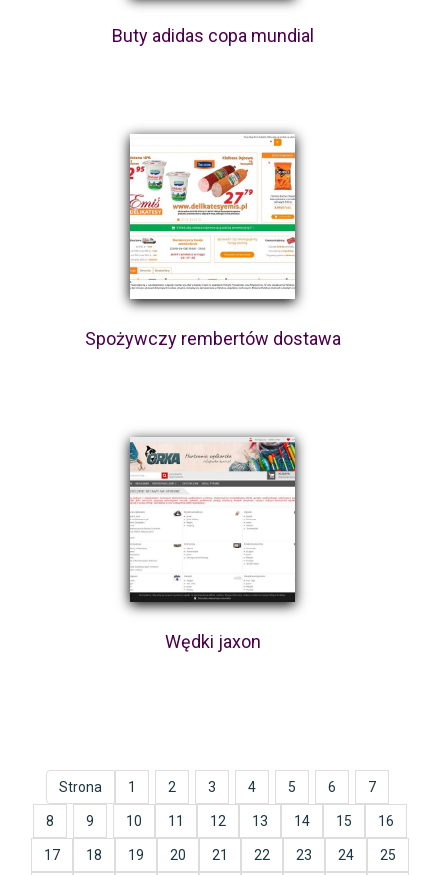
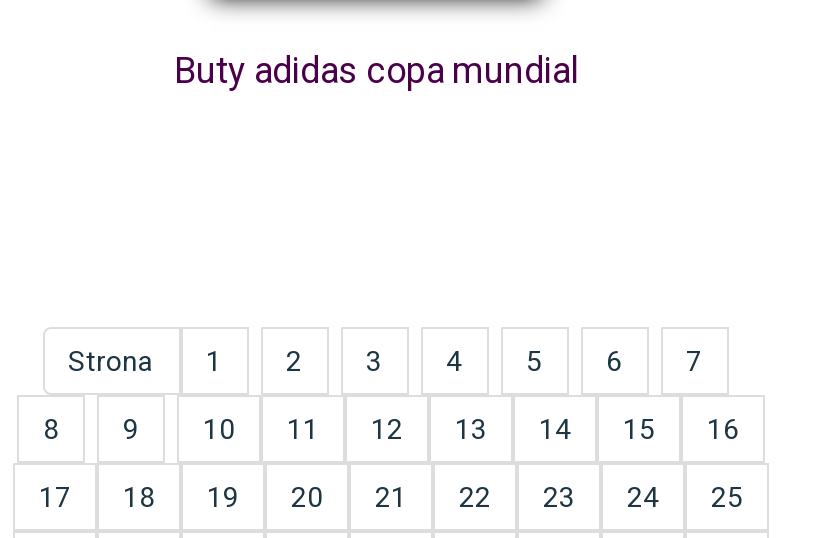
[84,129,340,349] [image] | Spożywczy rembertów dostawa -> none
[124,432,301,652] [image] | Wędki jaxon -> none

